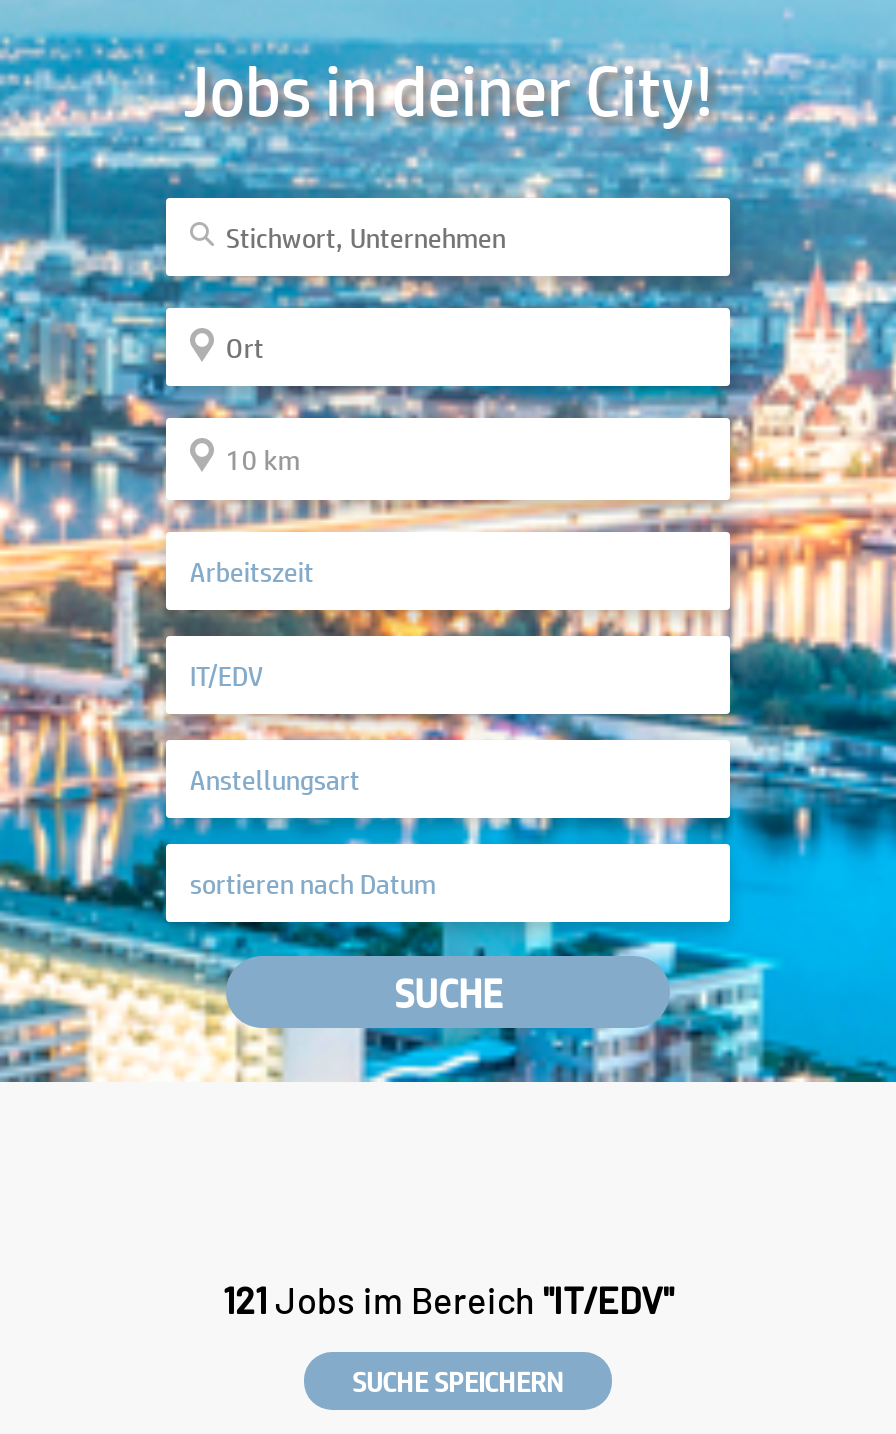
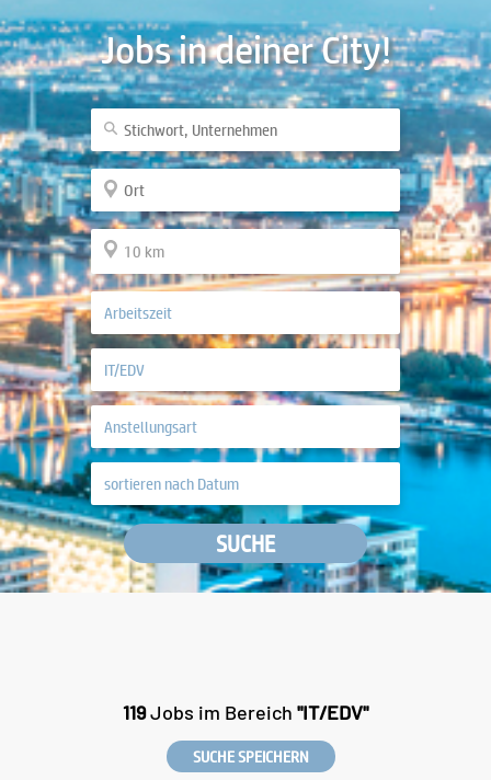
[223,1278,673,1322] 121 Jobs im Bereich "IT/EDV" -> [123,700,368,724] 119 Jobs im Bereich "IT/EDV"

